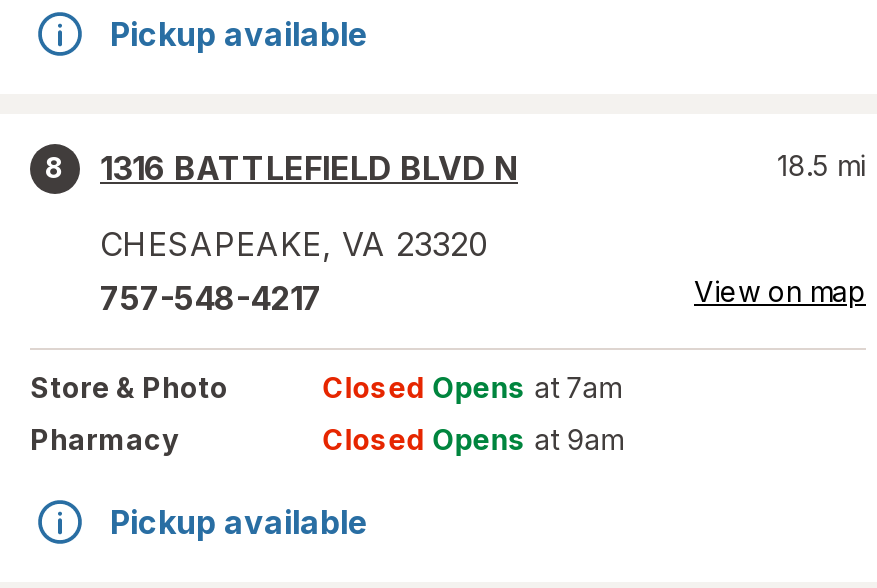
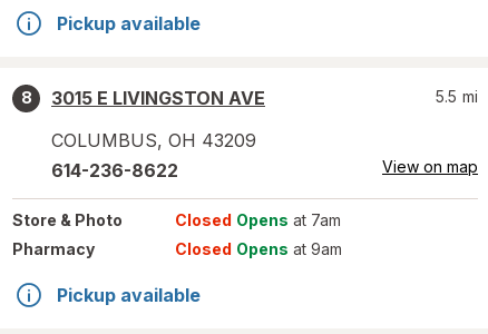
[100,148,518,188] 1316 BATTLEFIELD BLVD N -> [51,87,265,109] 3015 E LIVINGSTON AVE
[777,148,866,182] 18.5 mi -> [435,87,478,106] 5.5 mi
[100,224,488,264] CHESAPEAKE, VA 23320 -> [51,129,256,151] COLUMBUS, OH 43209
[100,278,322,318] 757-548-4217 -> [51,159,178,181] 614-236-8622

